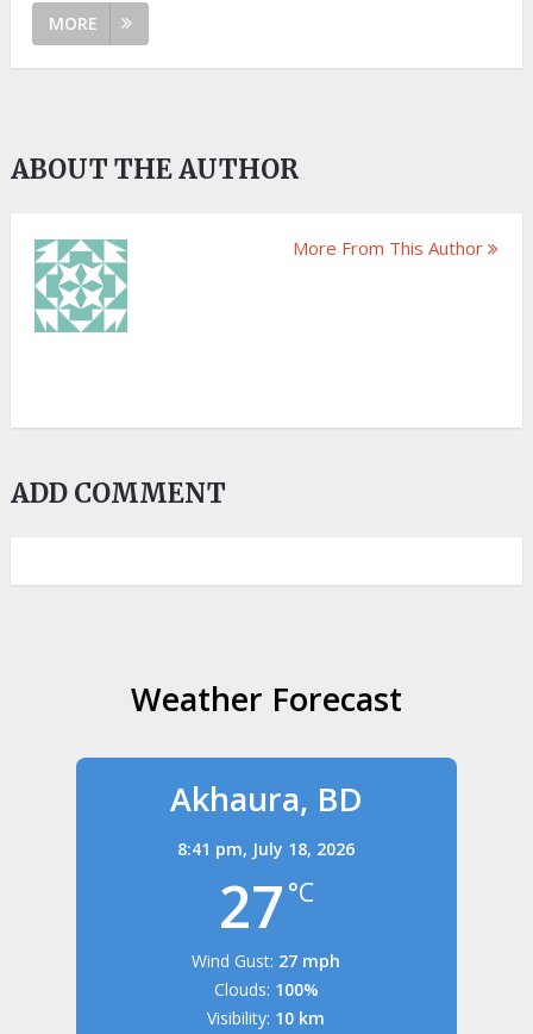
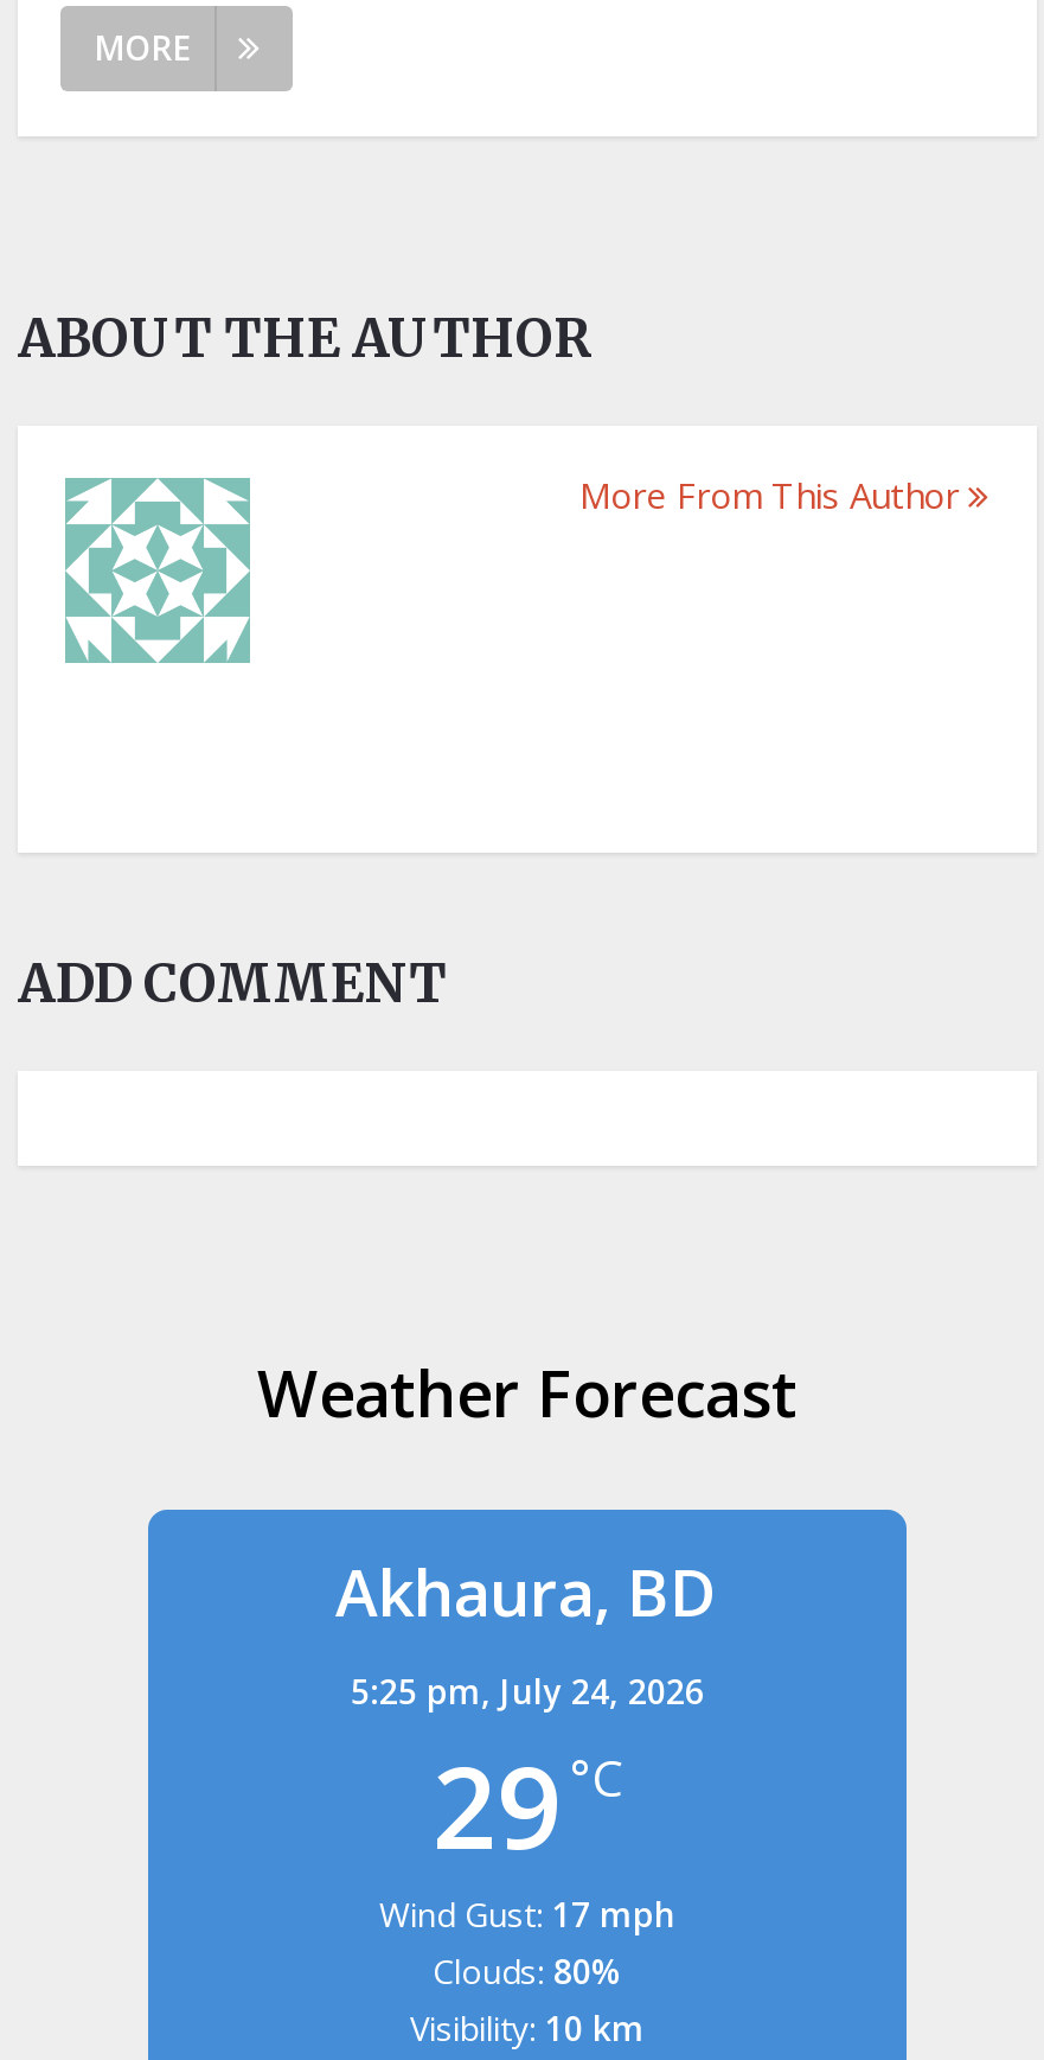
[178,838,355,861] 8:41 pm, July 18, 2026 -> [351,1670,704,1715] 5:25 pm, July 24, 2026
[219,868,314,945] 27 °C -> [433,1729,622,1883] 29 °C
[192,950,341,973] Wind Gust: 27 mph -> [379,1893,675,1938] Wind Gust: 17 mph
[214,978,319,1001] Clouds: 100% -> [433,1949,622,1995] Clouds: 80%

